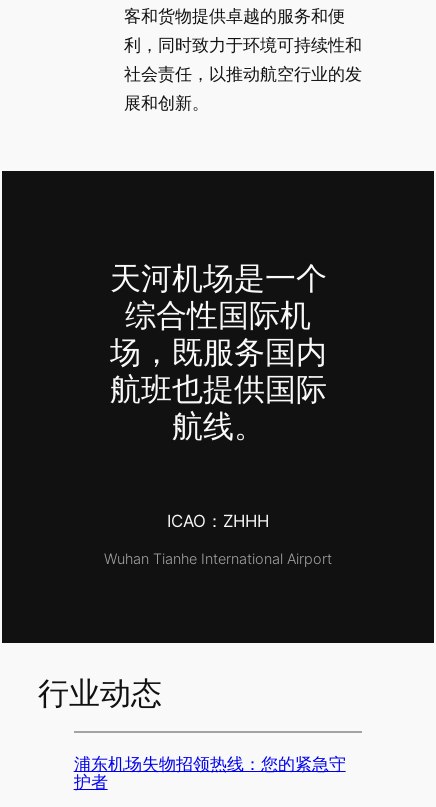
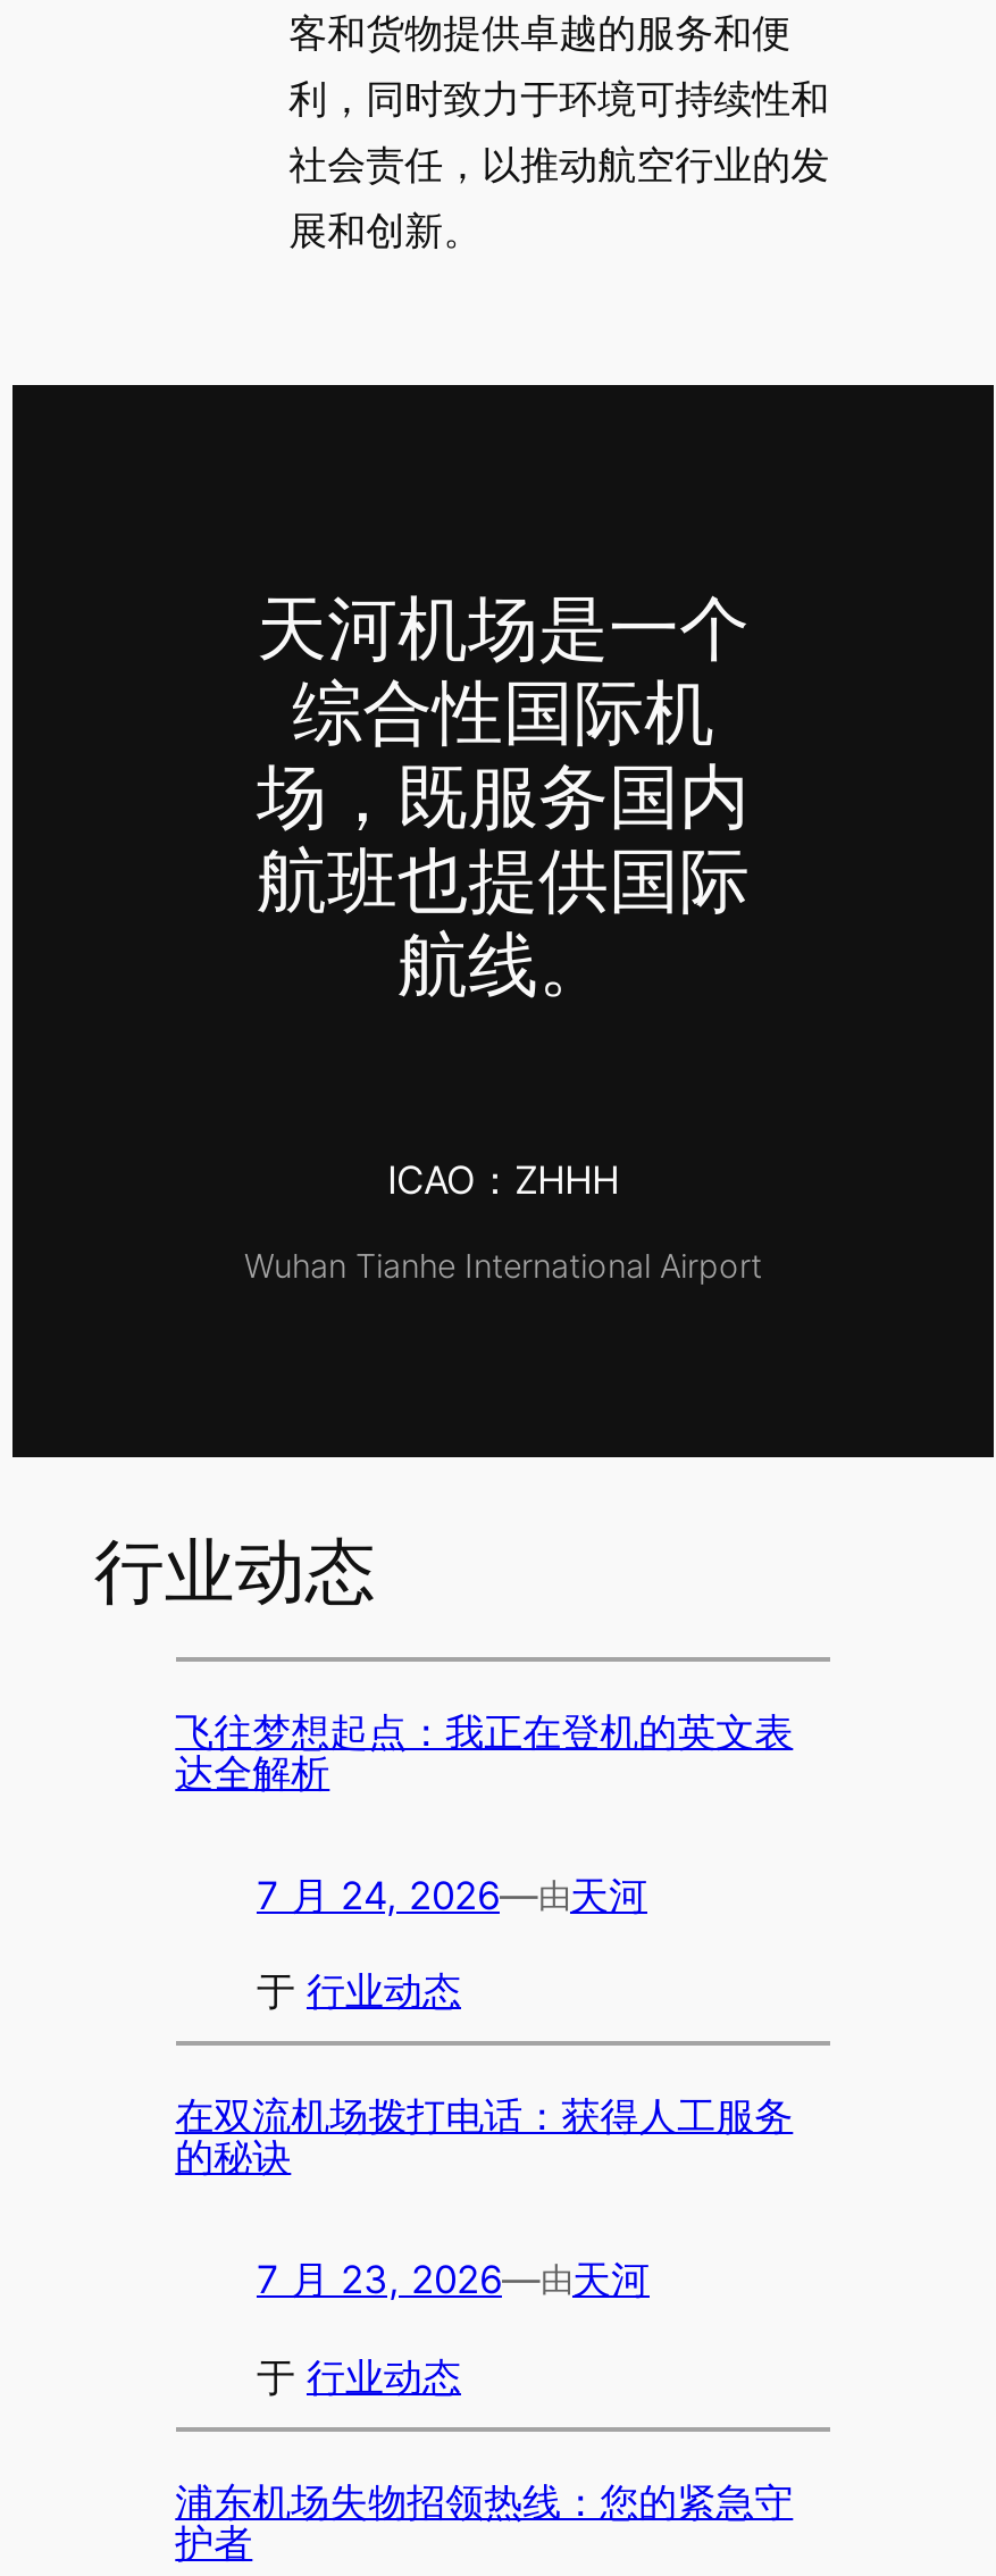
none -> [175,1712,793,2400] 飞往梦想起点：我正在登机的英文表 | 达全解析 | 7 月 24, 2026—由天河 | 于行业动态 | 在双流机场拨打电话：获得人工服务 | 的秘诀 | 7 月 23, 2026—由天河 | 于行业动态

